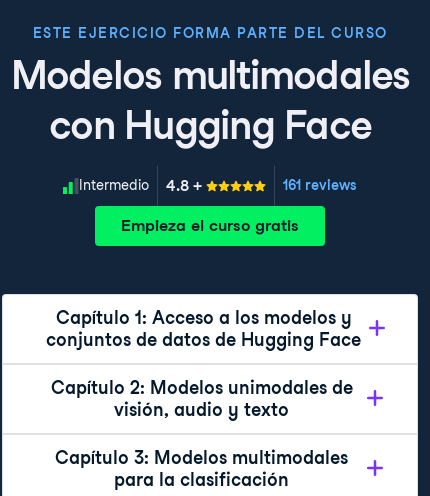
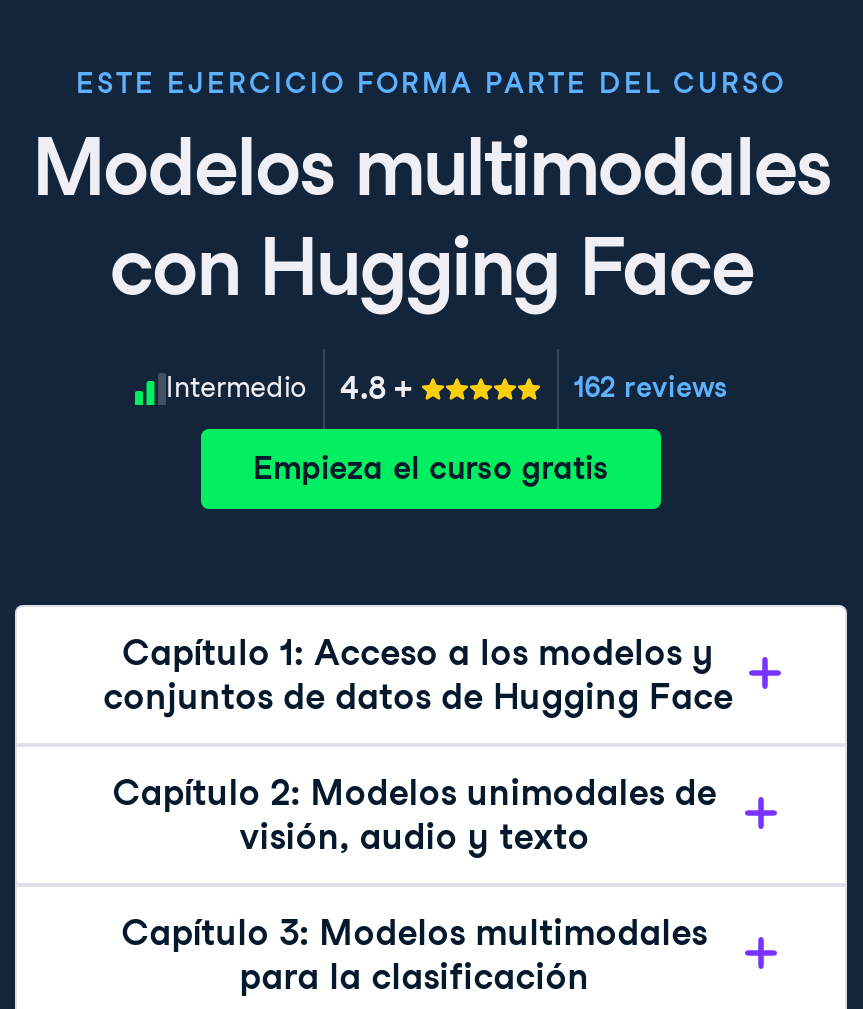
[283,177,357,193] 161 reviews -> [574,371,728,403] 162 reviews

